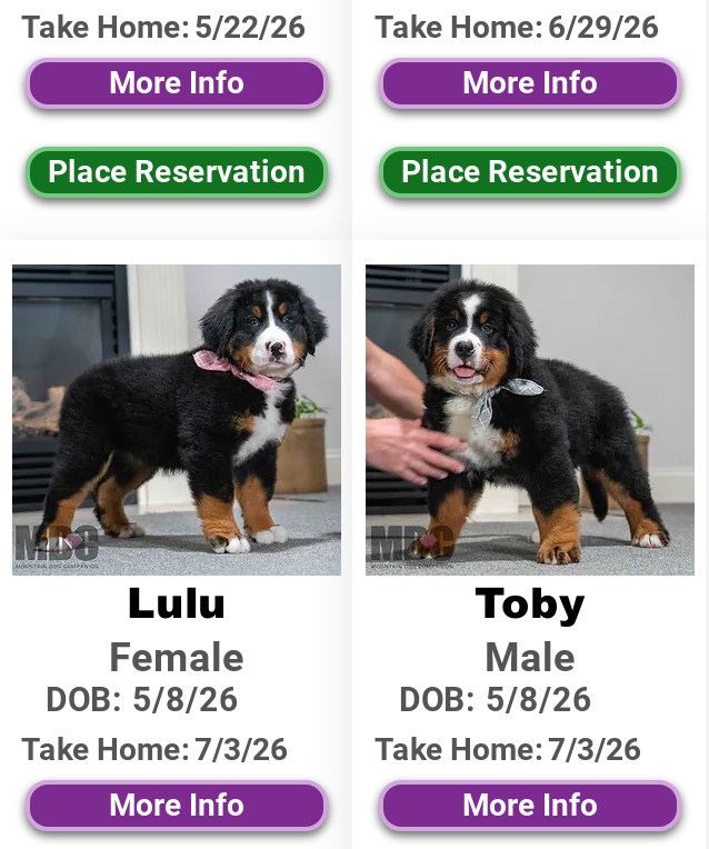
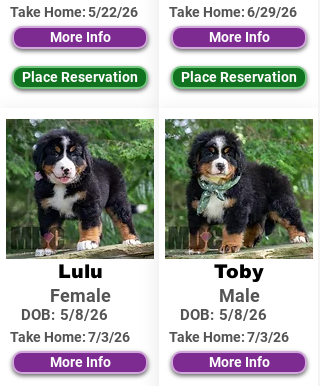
[10,264,341,576] [image] -> [5,119,155,259] [image]
[363,264,695,576] [image] -> [164,118,313,259] [image]

